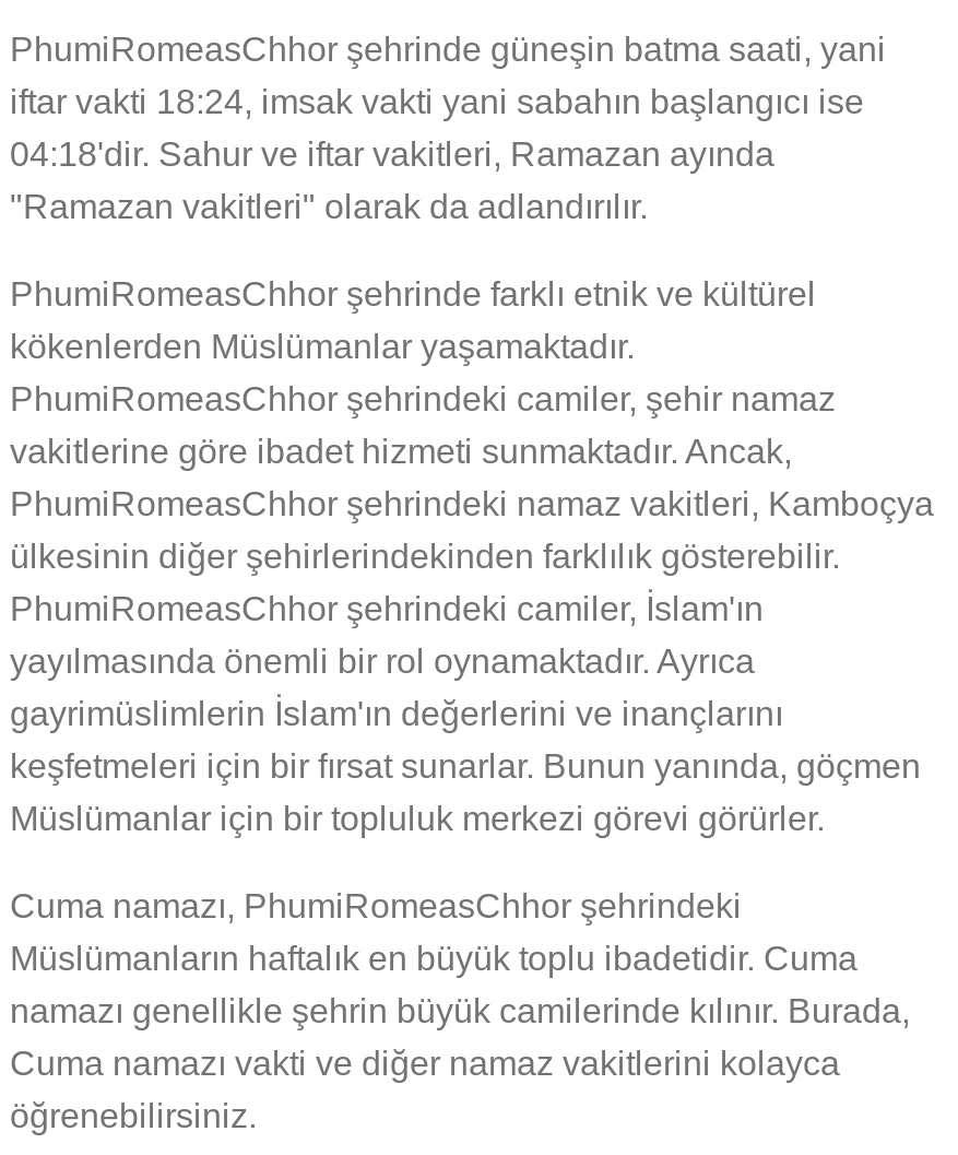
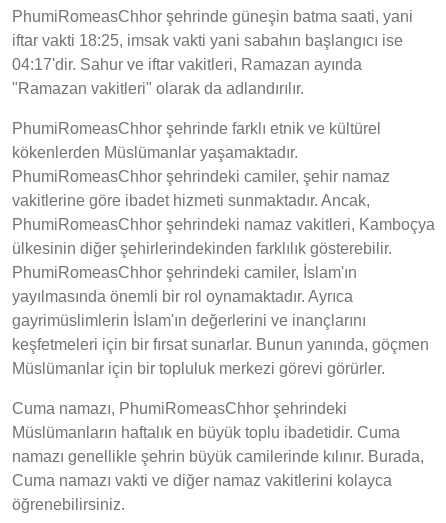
[10,83,864,121] iftar vakti 18:24, imsak vakti yani sabahın başlangıcı ise -> [12,32,403,49] iftar vakti 18:25, imsak vakti yani sabahın başlangıcı ise
[10,136,774,173] 04:18'dir. Sahur ve iftar vakitleri, Ramazan ayında -> [12,56,362,73] 04:17'dir. Sahur ve iftar vakitleri, Ramazan ayında

